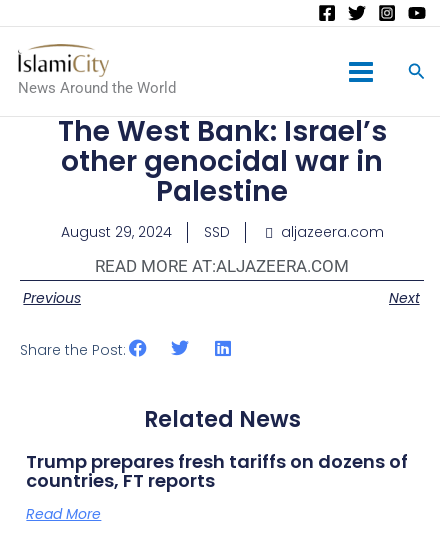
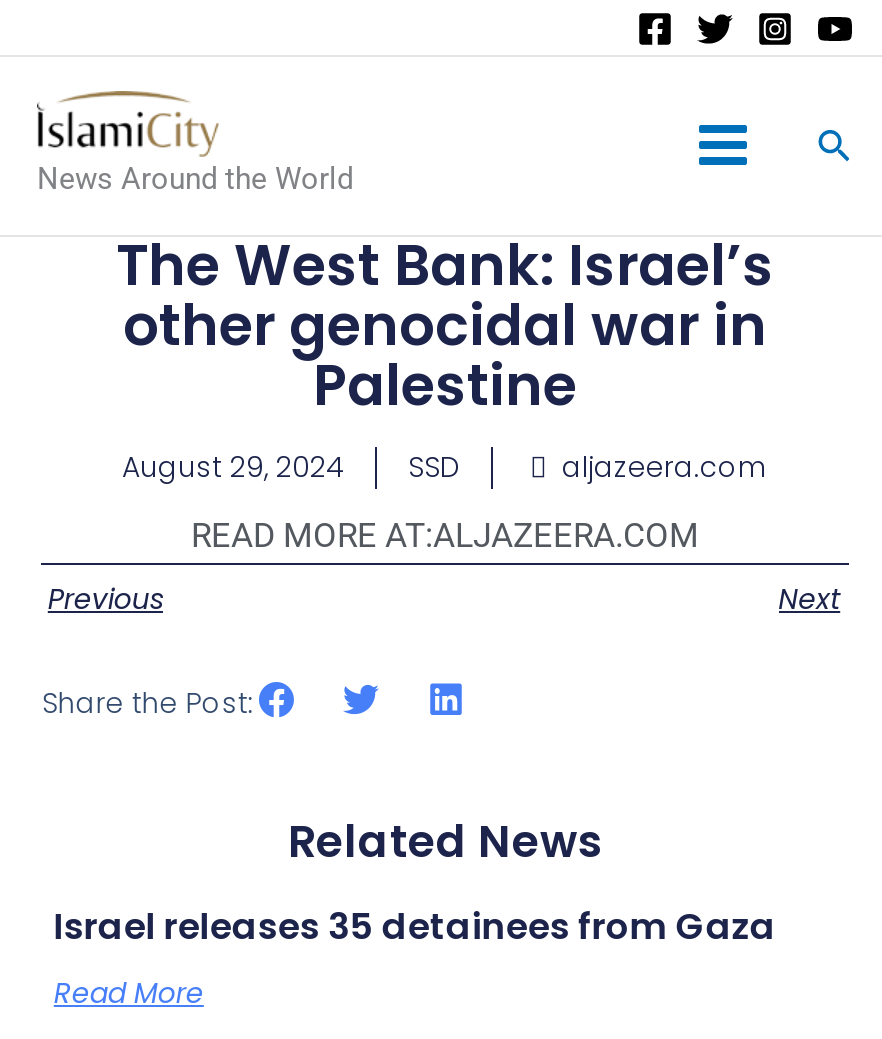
[26,449,408,493] Trump prepares fresh tariffs on dozens of | countries, FT reports -> [54,900,776,950] Israel releases 35 detainees from Gaza

